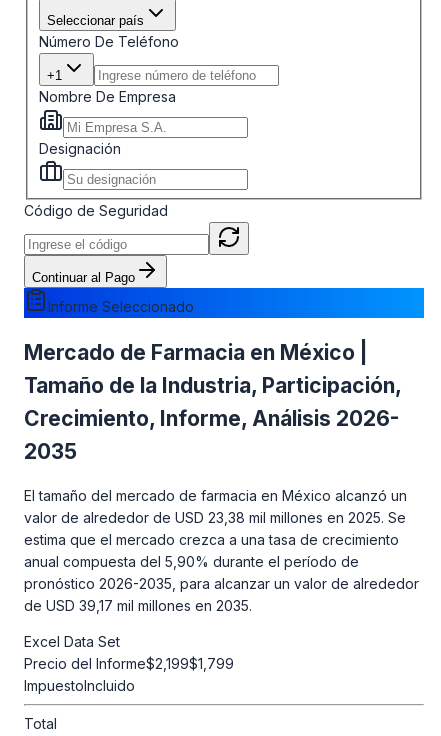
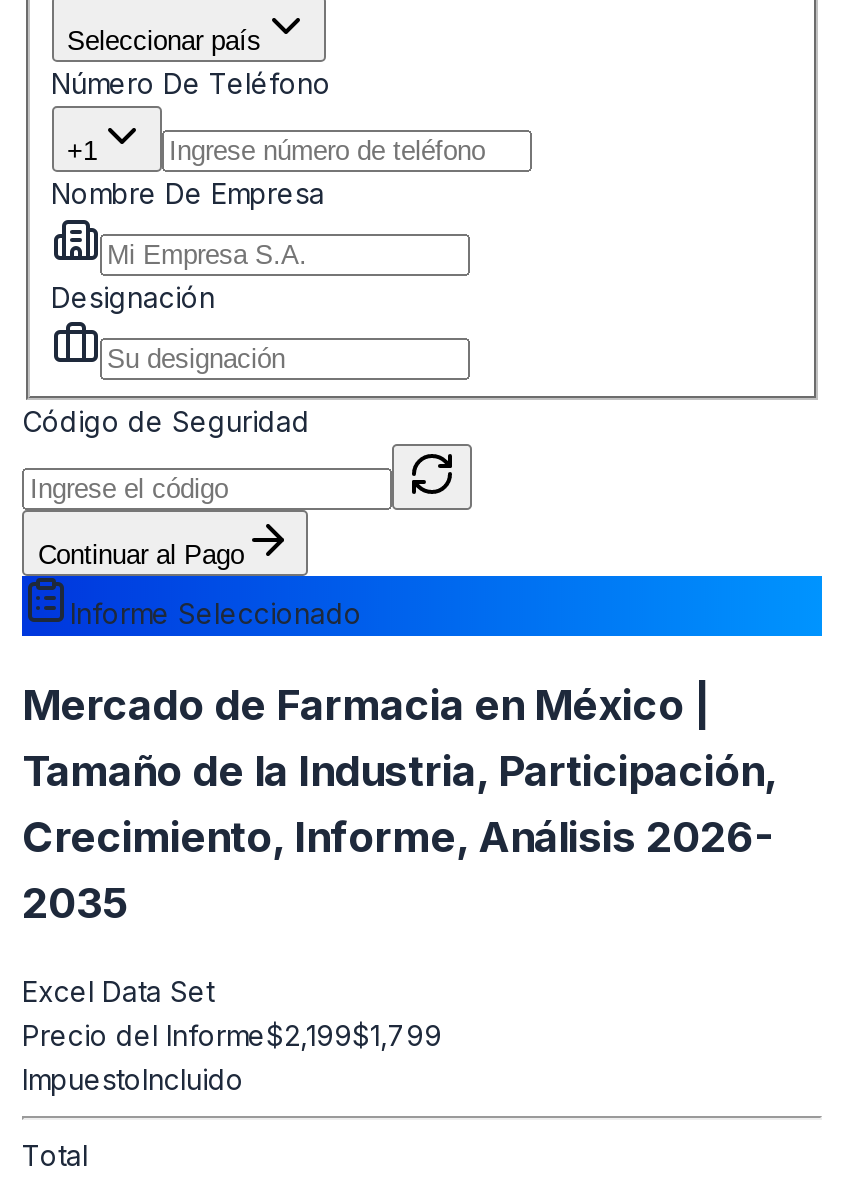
[24,487,419,614] El tamaño del mercado de farmacia en México alcanzó un | valor de alrededor de USD 23,38 mil millones en 2025. Se | estima que el mercado crezca a una tasa de crecimiento | anual compuesta del 5,90% durante el período de | pronóstico 2026-2035, para alcanzar un valor de alrededor | de USD 39,17 mil millones en 2035. -> none

